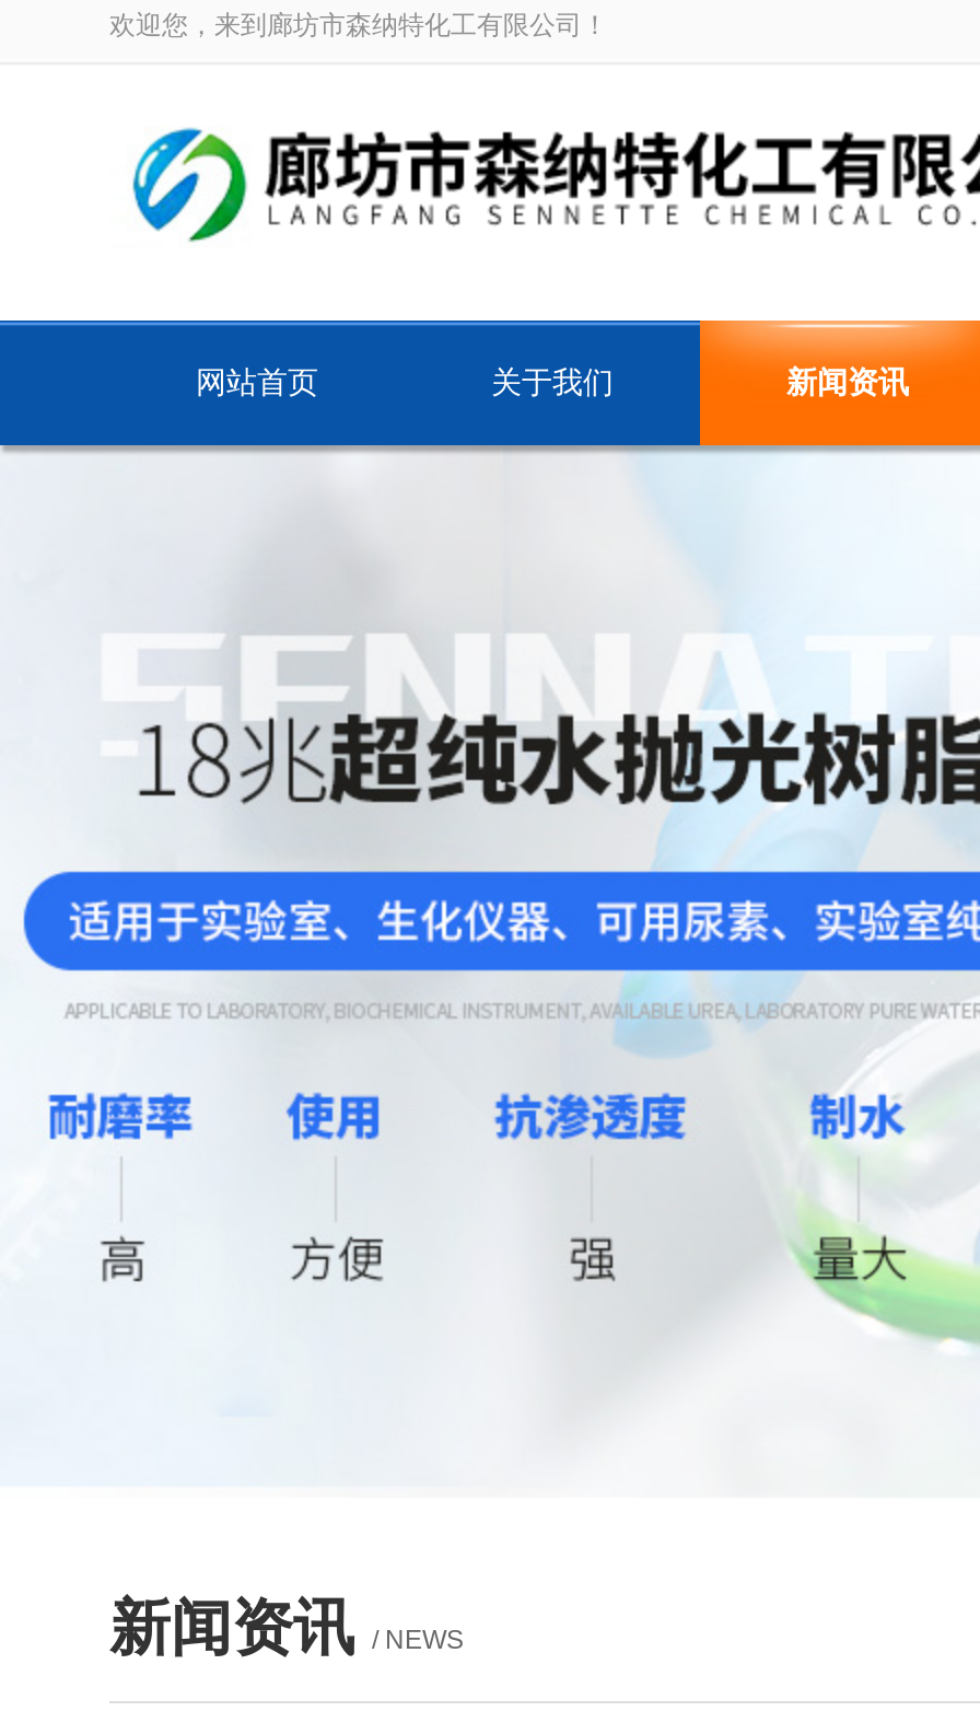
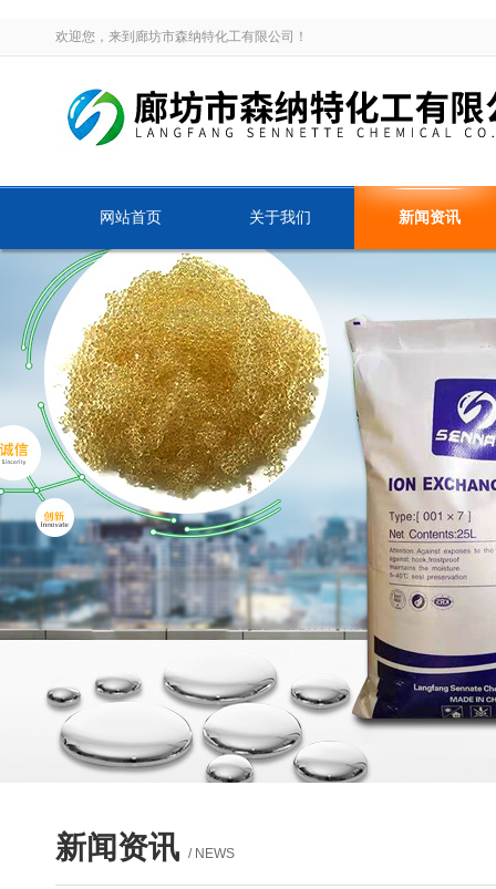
[7,445,973,1500] [image] -> [3,249,493,784] [image]

